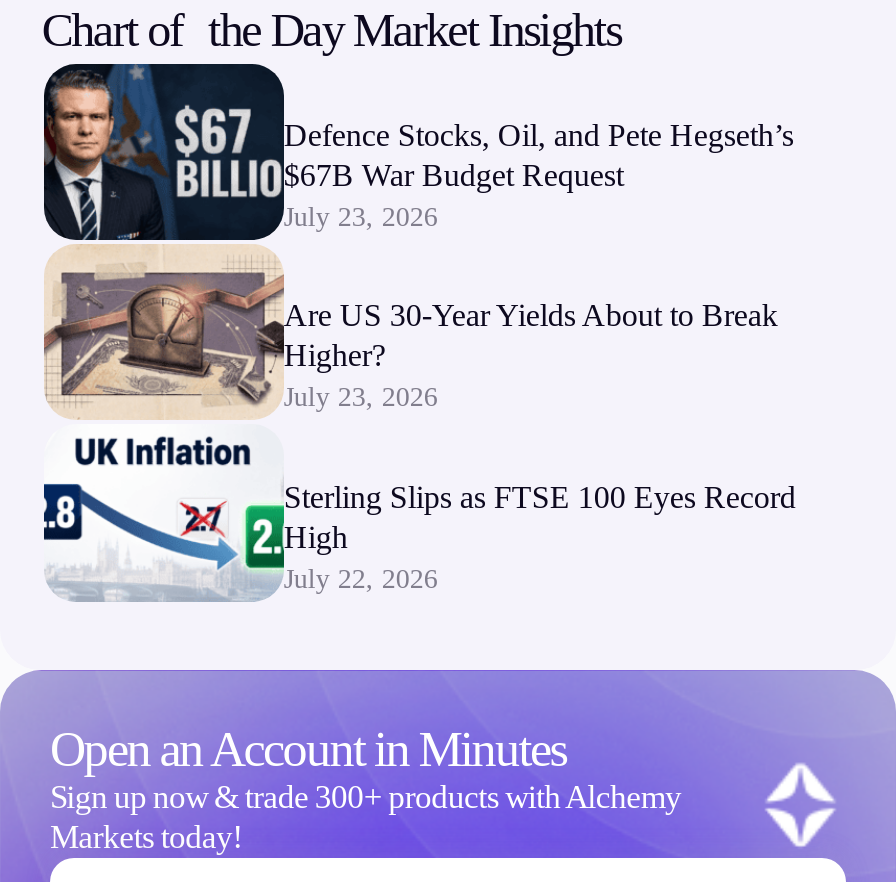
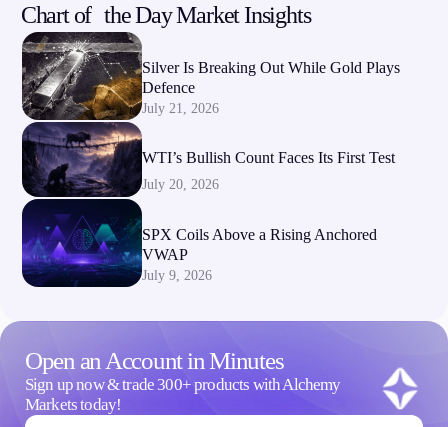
[42,64,796,602] [image] | Defence Stocks, Oil, and Pete Hegseth’s | $67B War Budget Request | July 23, 2026 | Are US 30-Year Yields About to Break | Higher? | July 23, 2026 | Sterling Slips as FTSE 100 Eyes Record | High | July 22, 2026 -> [21,32,400,288] [image] | Silver Is Breaking Out While Gold Plays | Defence | July 21, 2026 | WTI’s Bullish Count Faces Its First Test | July 20, 2026 | SPX Coils Above a Rising Anchored | VWAP | July 9, 2026

